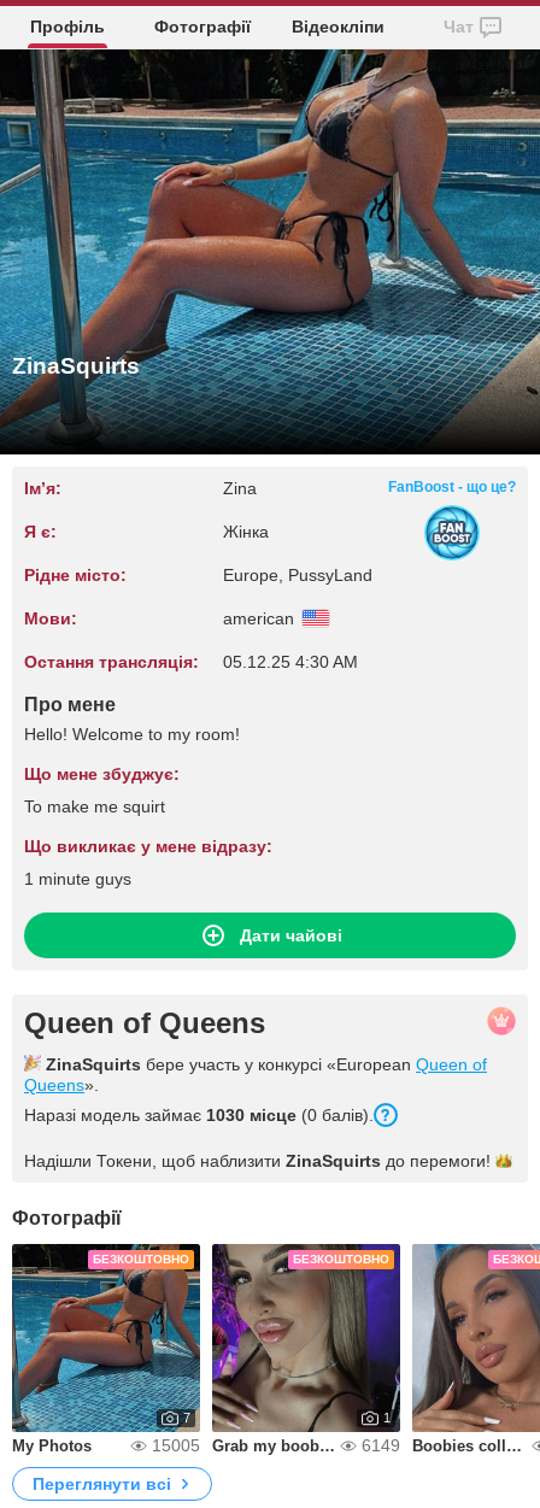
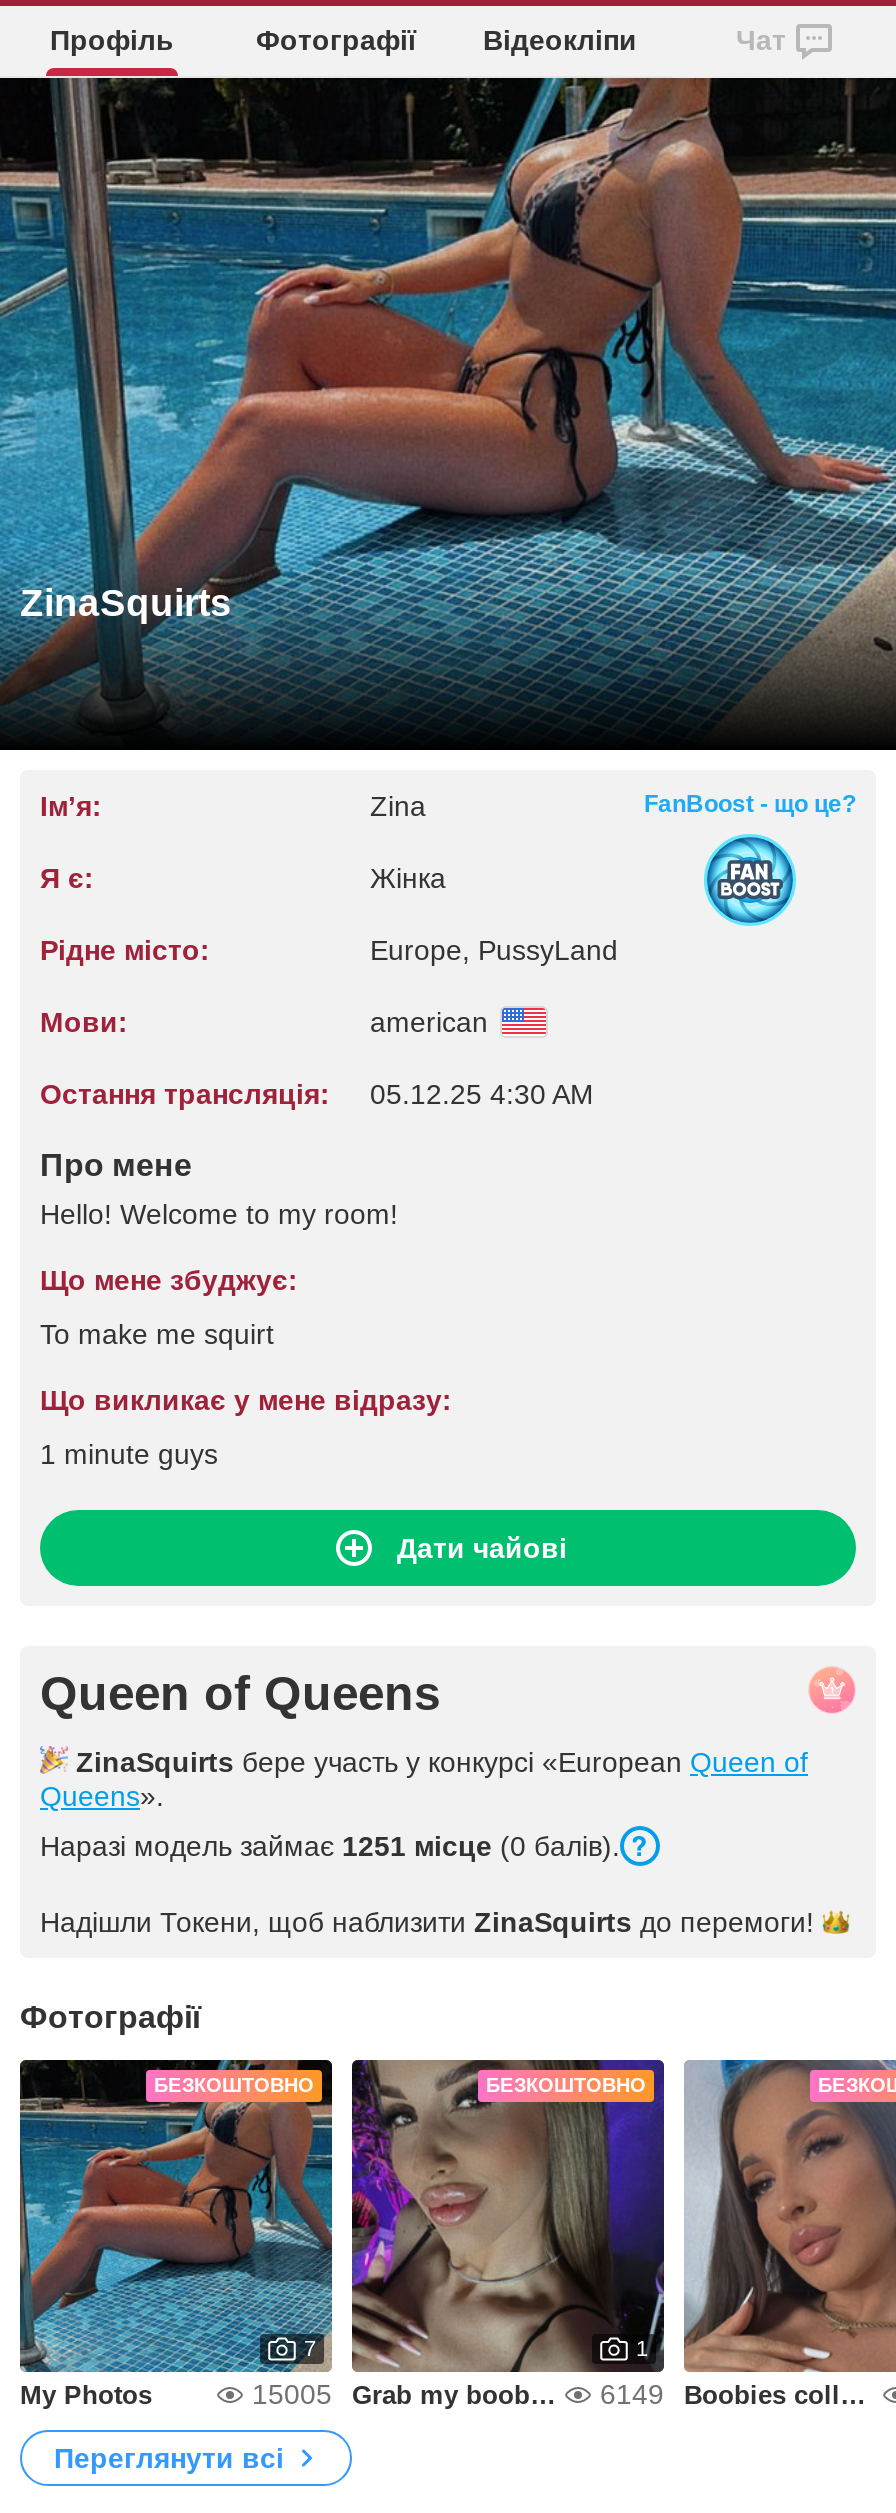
[24,1105,374,1125] Наразі модель займає 1030 місце (0 балів). -> [40,1830,620,1862] Наразі модель займає 1251 місце (0 балів).

